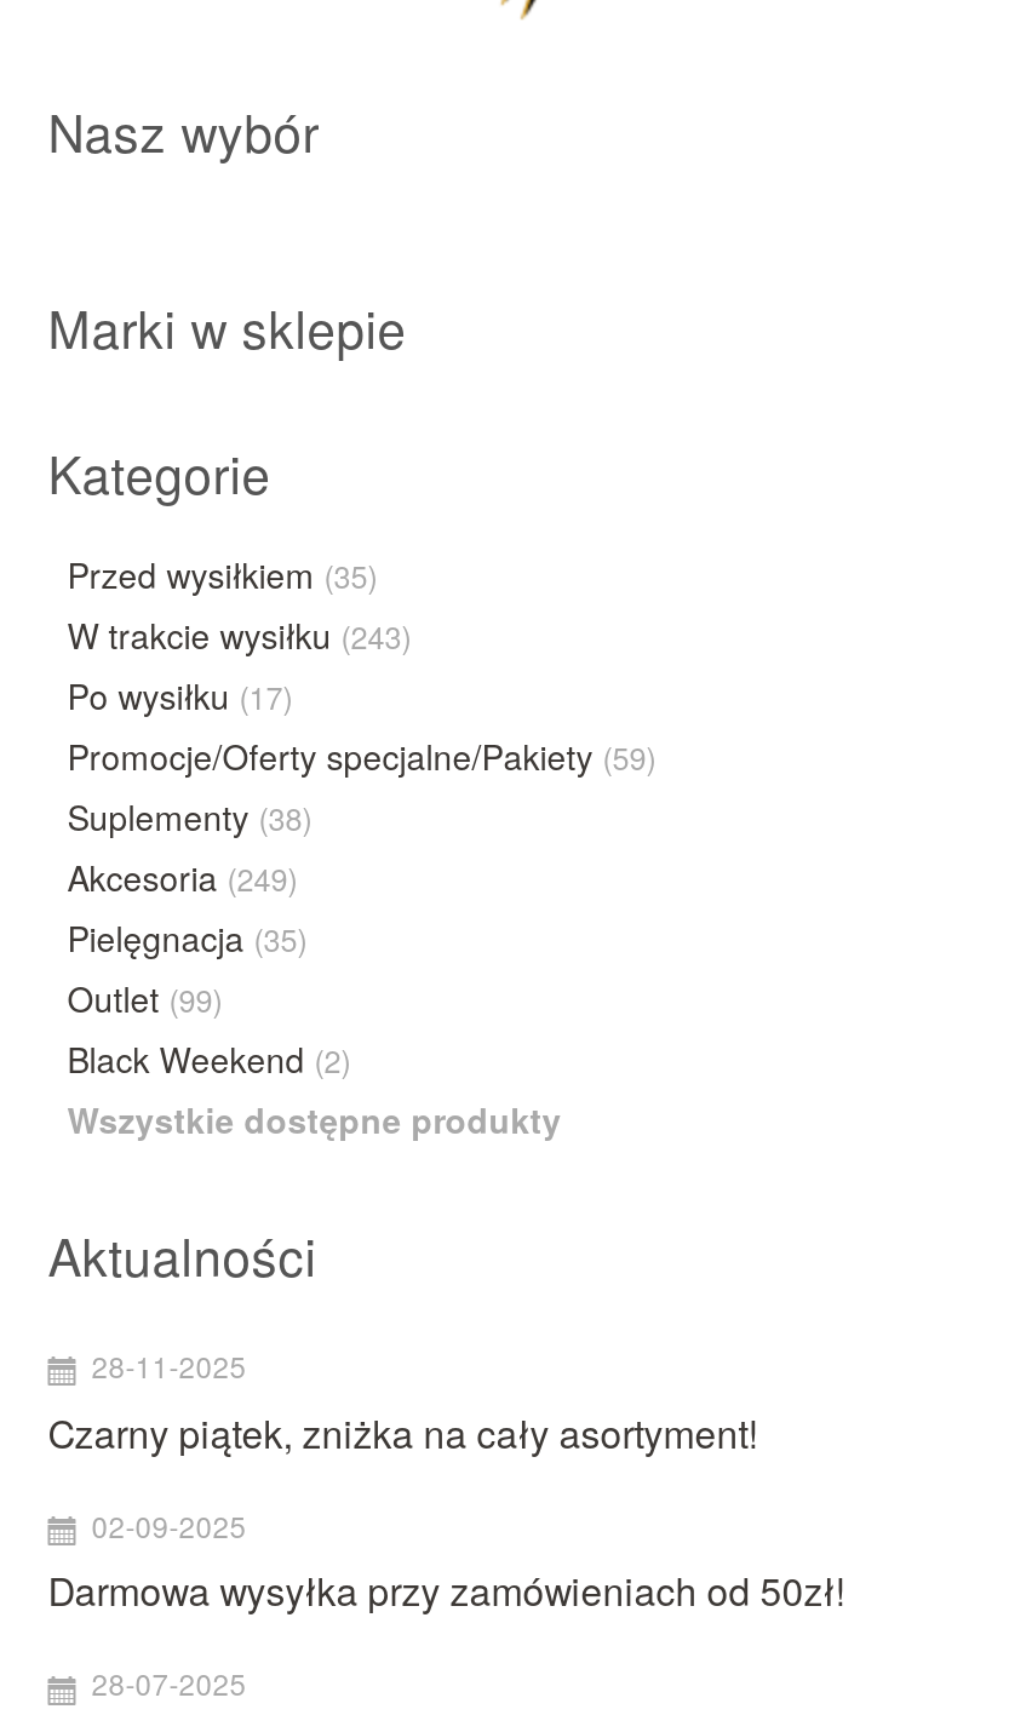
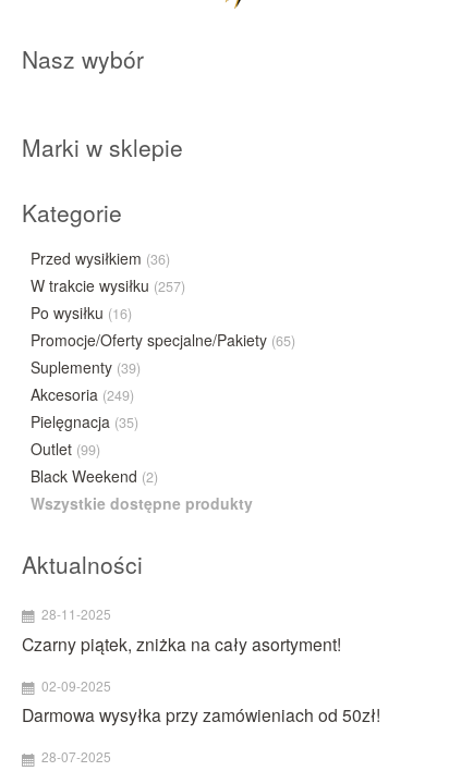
[67,549,377,598] Przed wysiłkiem (35) -> [30,247,170,269] Przed wysiłkiem (36)
[67,610,411,658] W trakcie wysiłku (243) -> [30,274,185,296] W trakcie wysiłku (257)
[67,670,293,719] Po wysiłku (17) -> [30,301,132,323] Po wysiłku (16)
[67,731,656,779] Promocje/Oferty specjalne/Pakiety (59) -> [30,329,295,350] Promocje/Oferty specjalne/Pakiety (65)
[67,791,312,840] Suplementy (38) -> [30,356,140,378] Suplementy (39)

